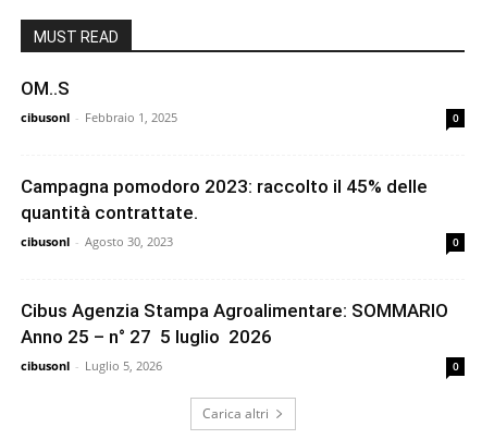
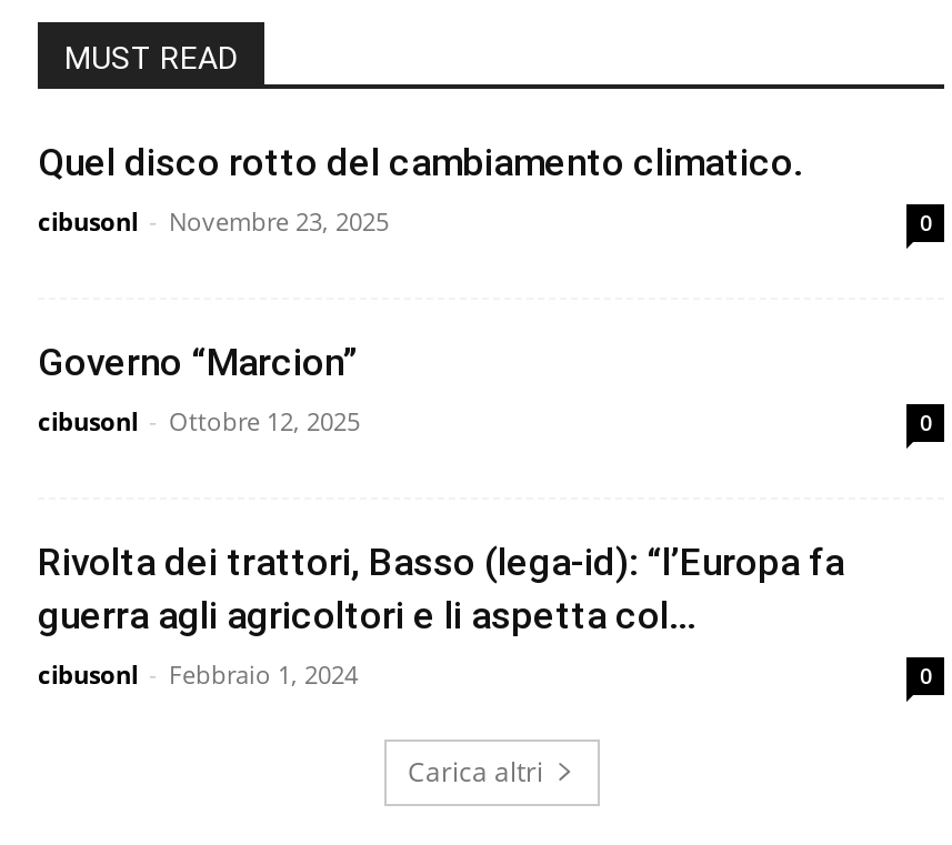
[21,77,177,125] OM..S | cibusonl - Febbraio 1, 2025 -> [38,140,811,238] Quel disco rotto del cambiamento climatico. | cibusonl - Novembre 23, 2025
[21,175,428,249] Campagna pomodoro 2023: raccolto il 45% delle | quantità contrattate. | cibusonl - Agosto 30, 2023 -> [38,340,360,437] Governo “Marcion” | cibusonl - Ottobre 12, 2025
[21,300,448,374] Cibus Agenzia Stampa Agroalimentare: SOMMARIO | Anno 25 – n° 27 5 luglio 2026 | cibusonl - Luglio 5, 2026 -> [38,540,844,691] Rivolta dei trattori, Basso (lega-id): “l’Europa fa | guerra agli agricoltori e li aspetta col... | cibusonl - Febbraio 1, 2024

